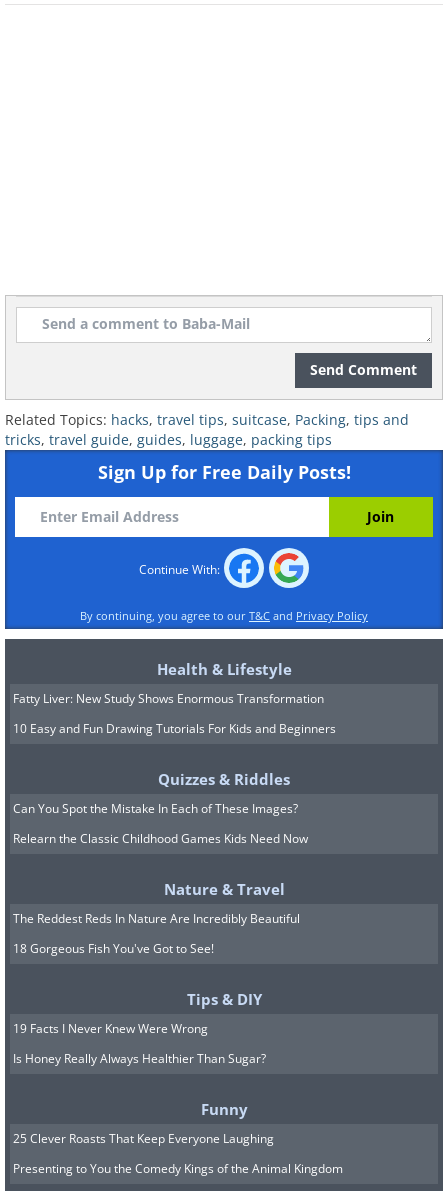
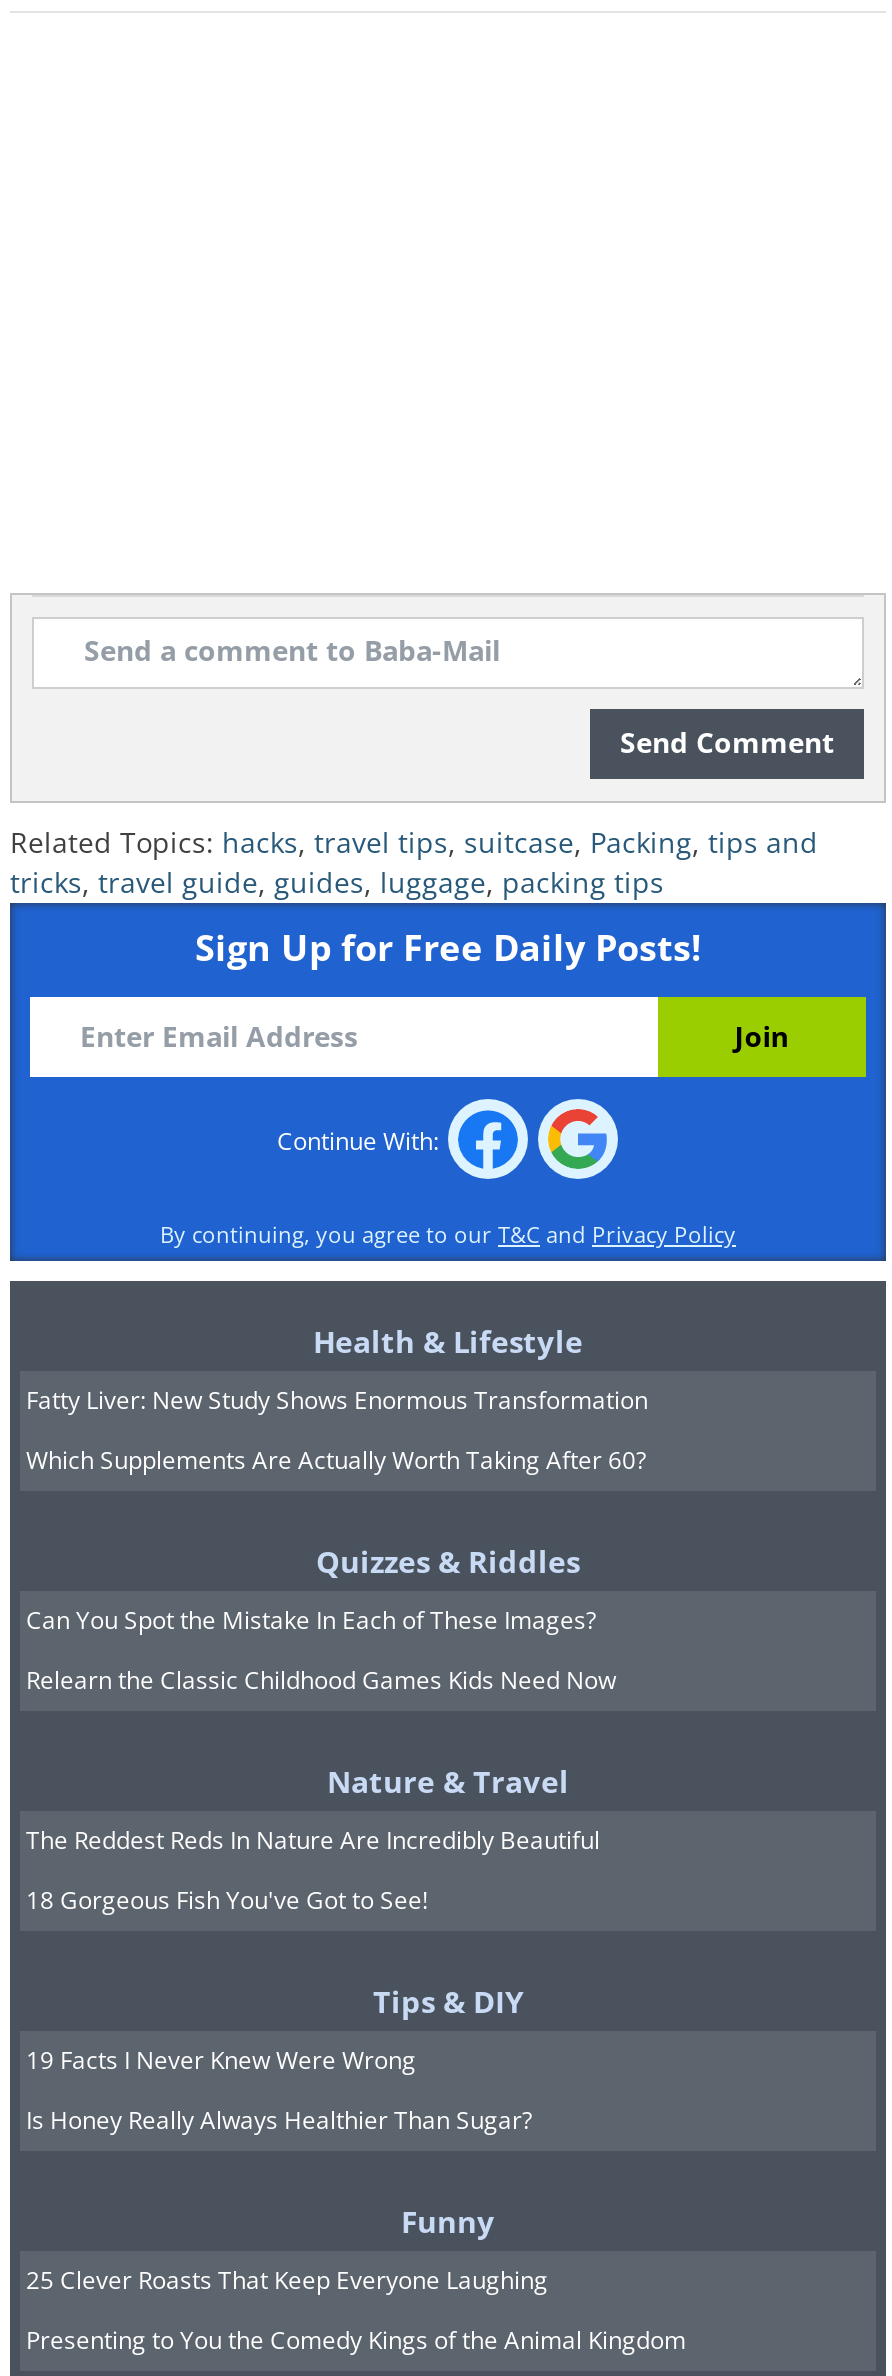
[13,720,336,737] 10 Easy and Fun Drawing Tutorials For Kids and Beginners -> [26,1442,646,1476] Which Supplements Are Actually Worth Taking After 60?

